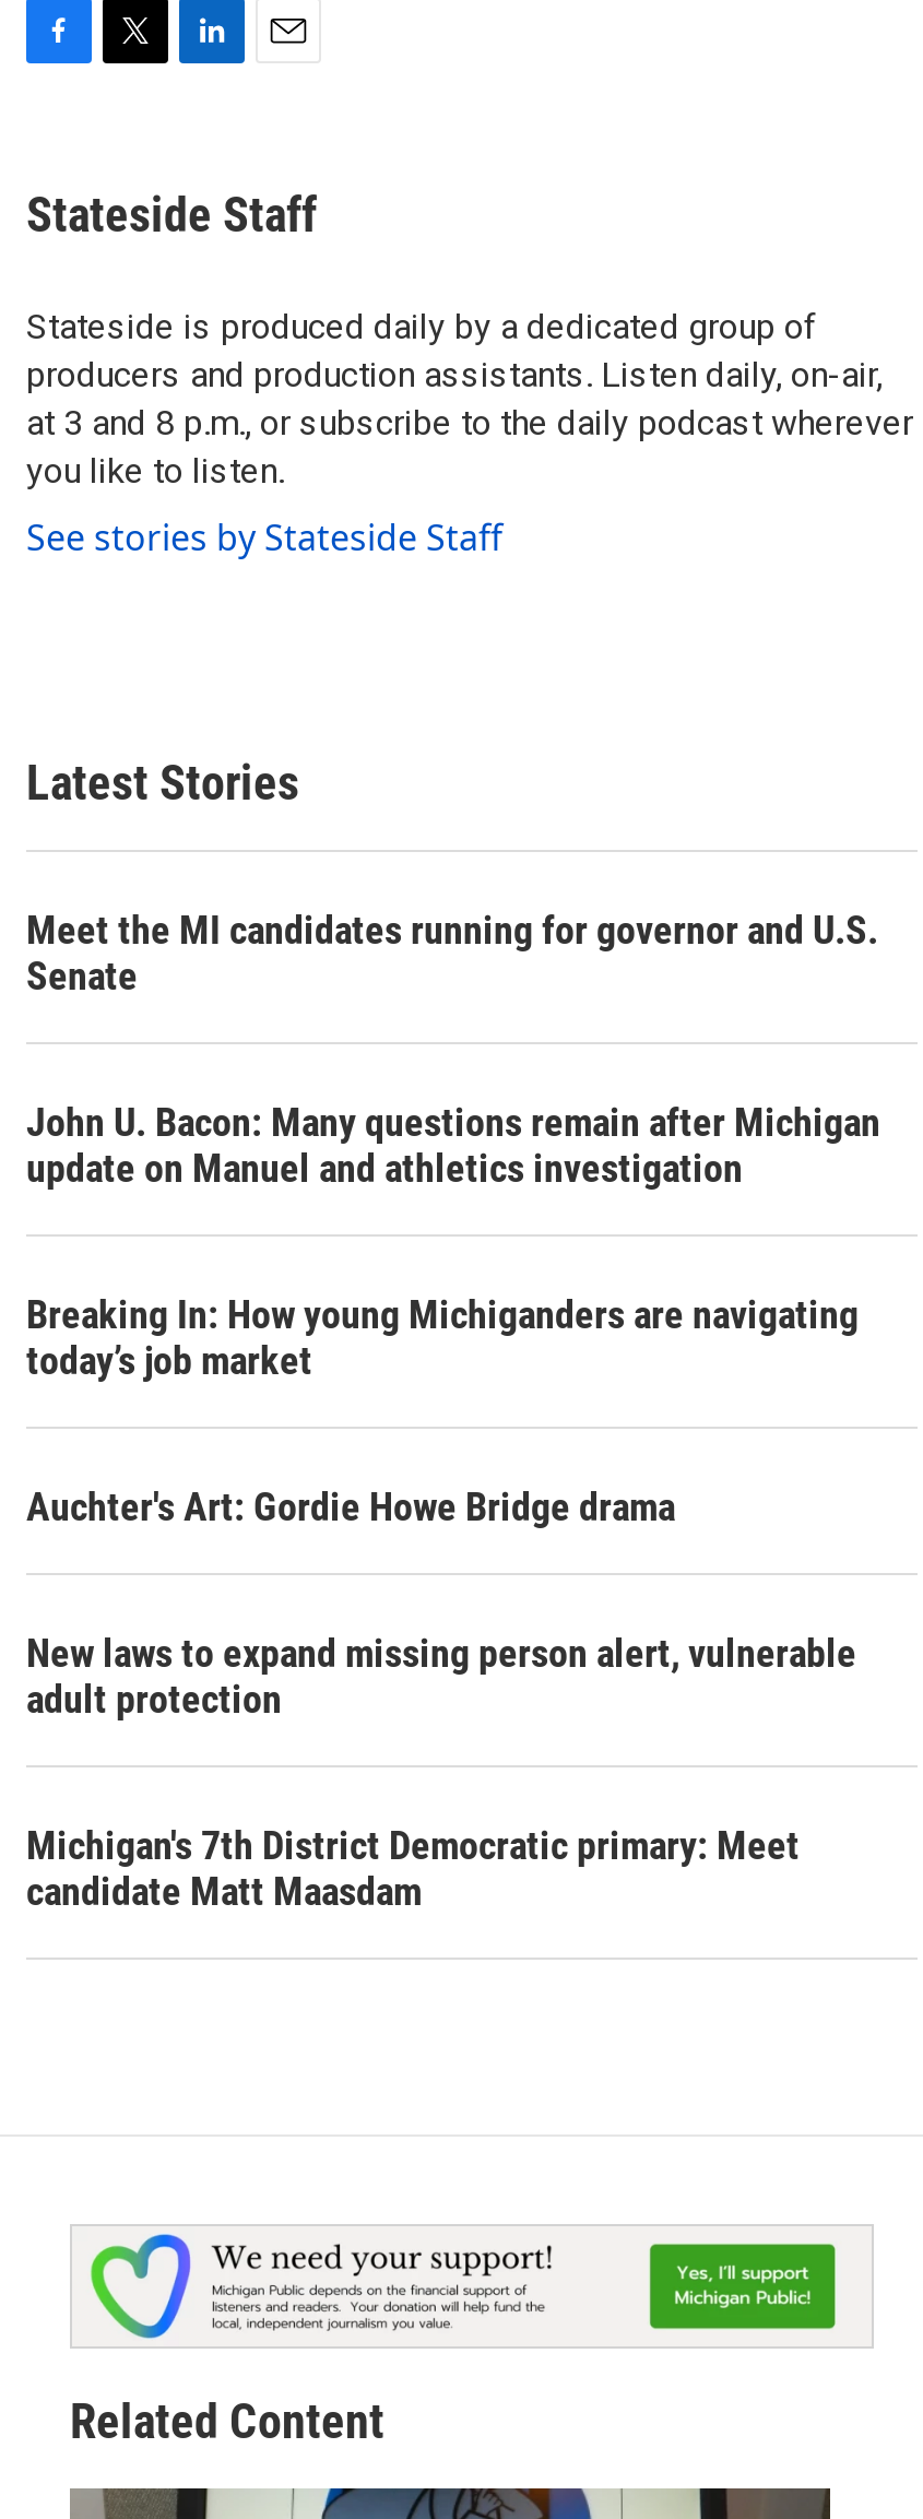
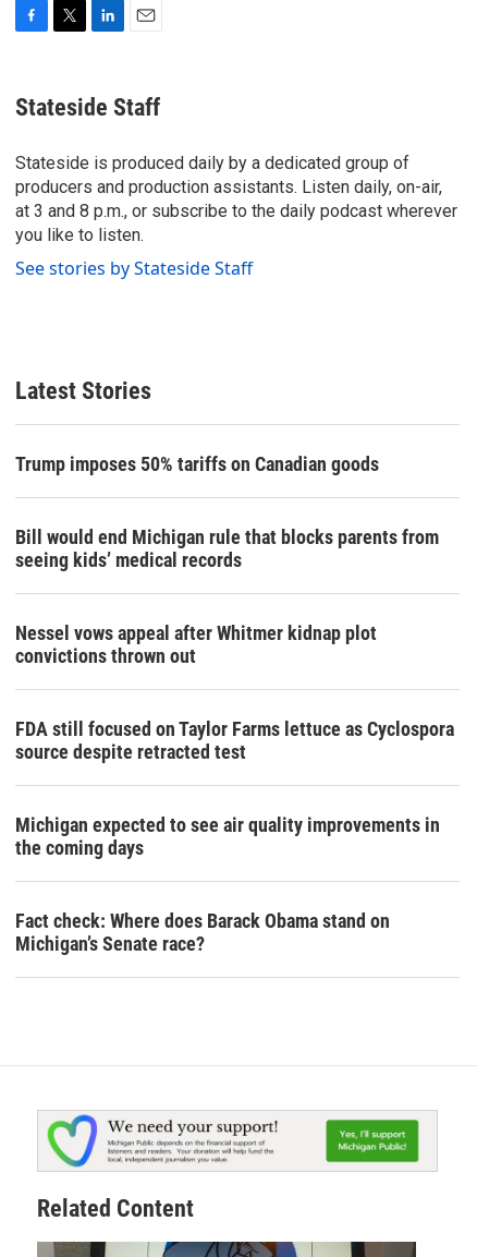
[26,907,878,998] Meet the MI candidates running for governor and U.S. | Senate -> [15,452,379,475] Trump imposes 50% tariffs on Canadian goods
[26,1099,880,1191] John U. Bacon: Many questions remain after Michigan | update on Manuel and athletics investigation -> [15,525,439,571] Bill would end Michigan rule that blocks parents from | seeing kids’ medical records
[26,1291,859,1383] Breaking In: How young Michiganders are navigating | today’s job market -> [15,621,377,667] Nessel vows appeal after Whitmer kidnap plot | convictions thrown out
[26,1483,675,1529] Auchter's Art: Gordie Howe Bridge drama -> [15,717,454,763] FDA still focused on Taylor Farms lettuce as Cyclospora | source despite retracted test
[26,1630,856,1722] New laws to expand missing person alert, vulnerable | adult protection -> [15,813,440,859] Michigan expected to see air quality improvements in | the coming days
[26,1822,800,1914] Michigan's 7th District Democratic primary: Meet | candidate Matt Maasdam -> [15,909,390,955] Fact check: Where does Barack Obama stand on | Michigan’s Senate race?

